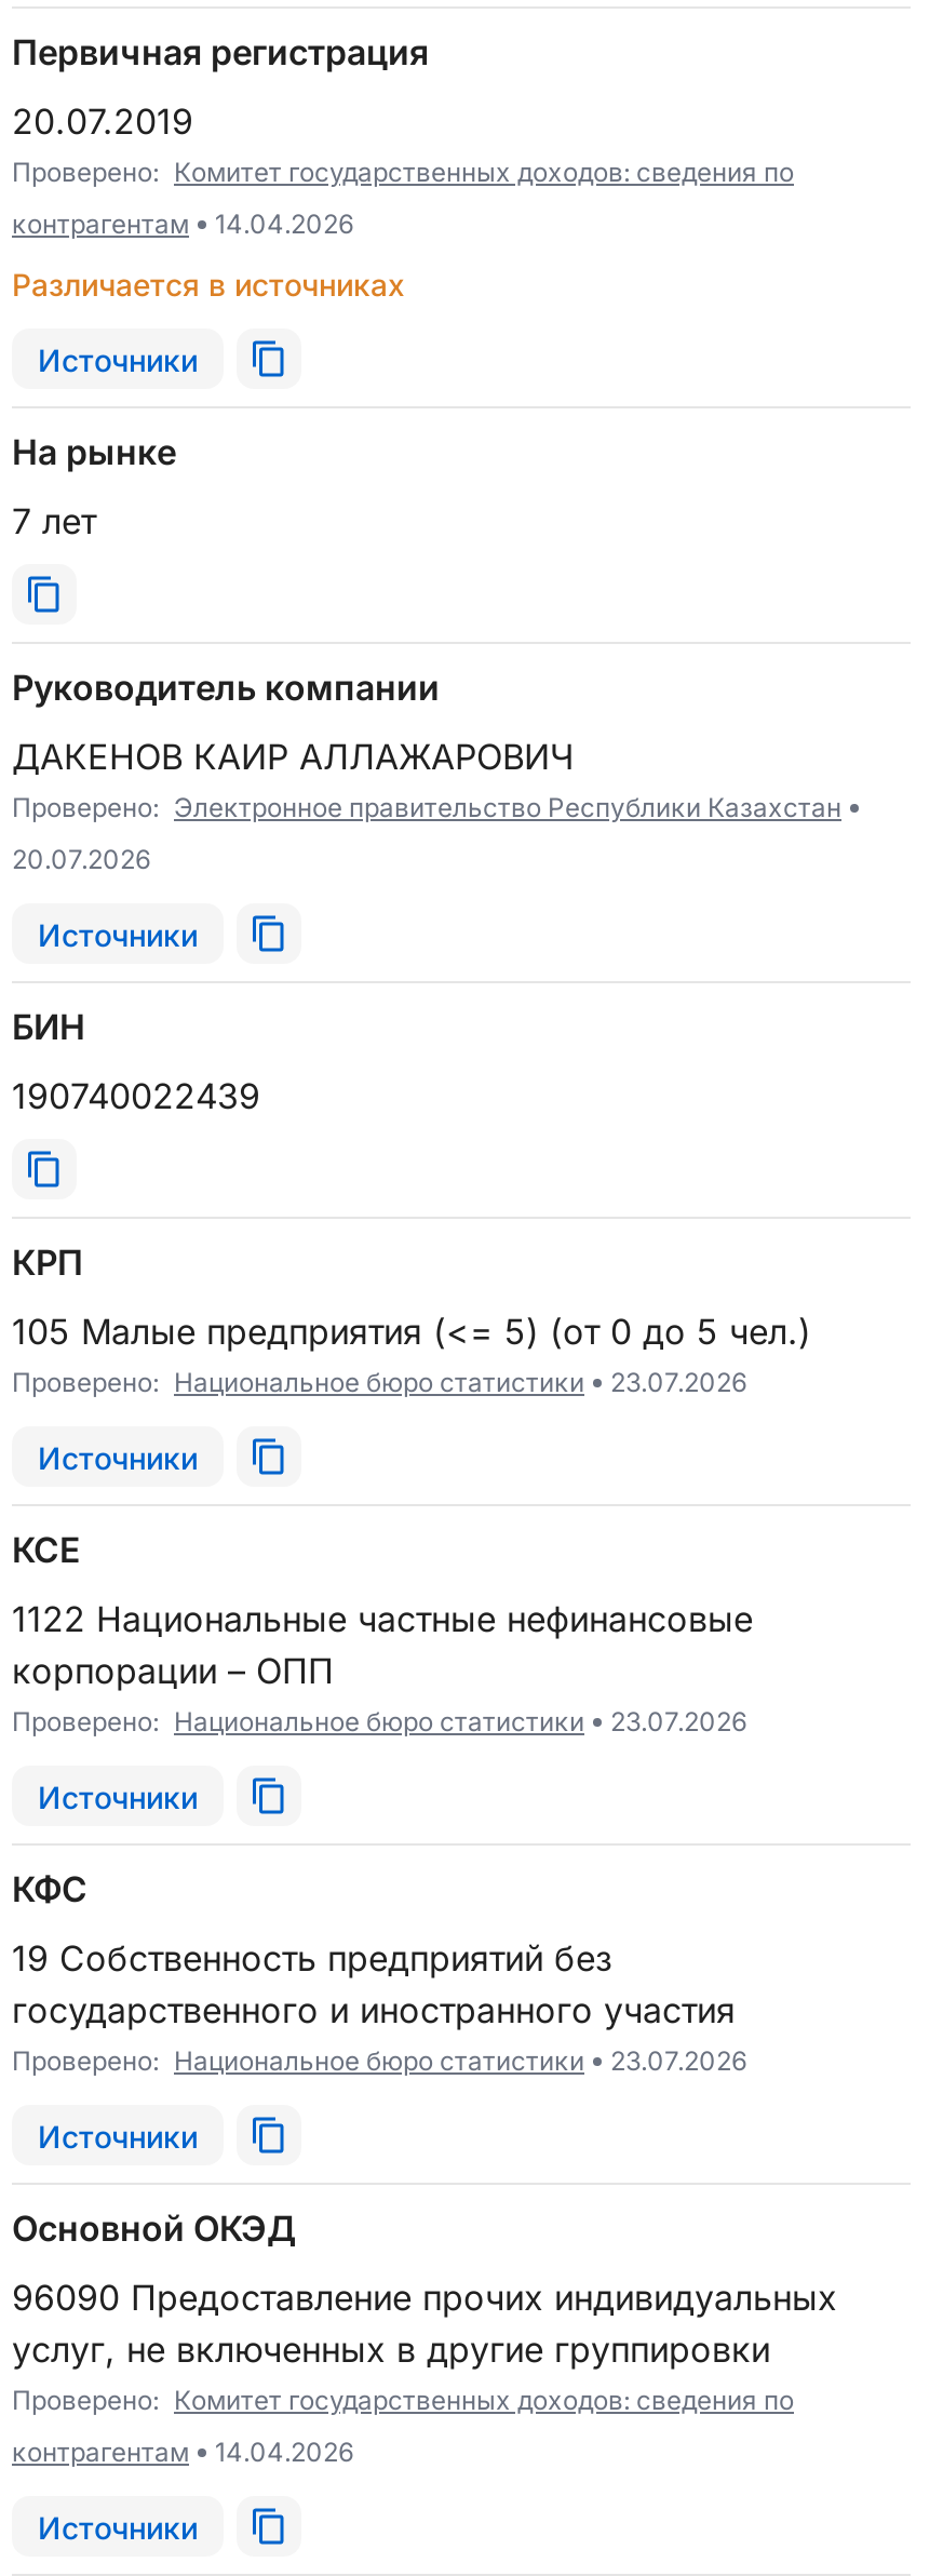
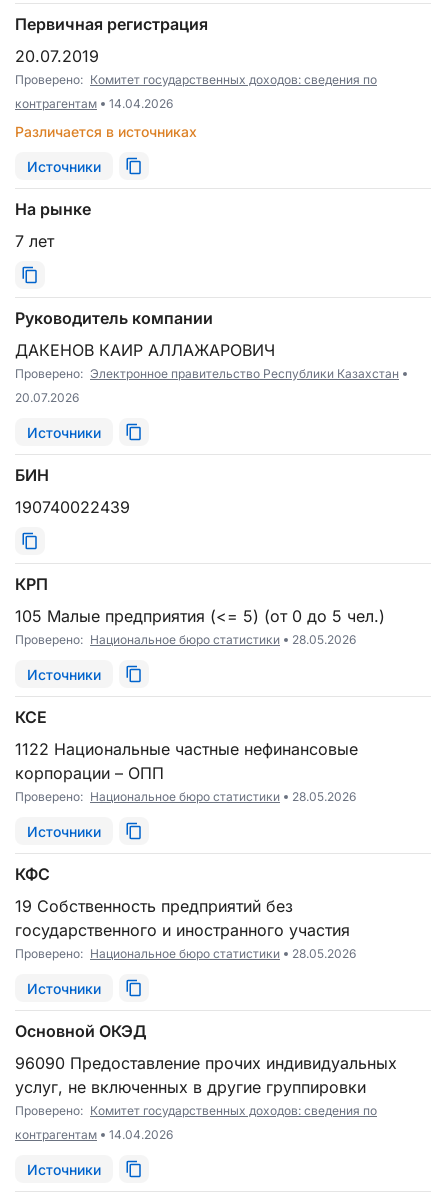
[12,1366,746,1398] Проверено: Национальное бюро статистики 23.07.2026 -> [15,632,356,647] Проверено: Национальное бюро статистики 28.05.2026
[12,1705,746,1738] Проверено: Национальное бюро статистики 23.07.2026 -> [15,789,356,804] Проверено: Национальное бюро статистики 28.05.2026
[12,2044,746,2077] Проверено: Национальное бюро статистики 23.07.2026 -> [15,946,356,961] Проверено: Национальное бюро статистики 28.05.2026

